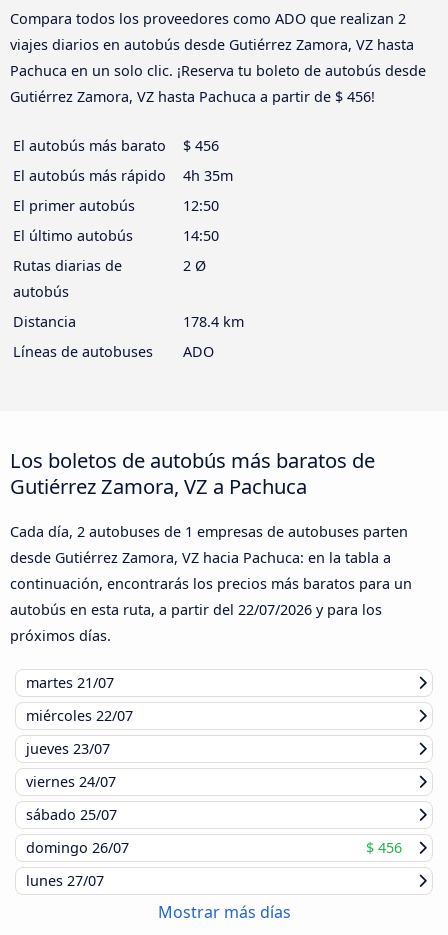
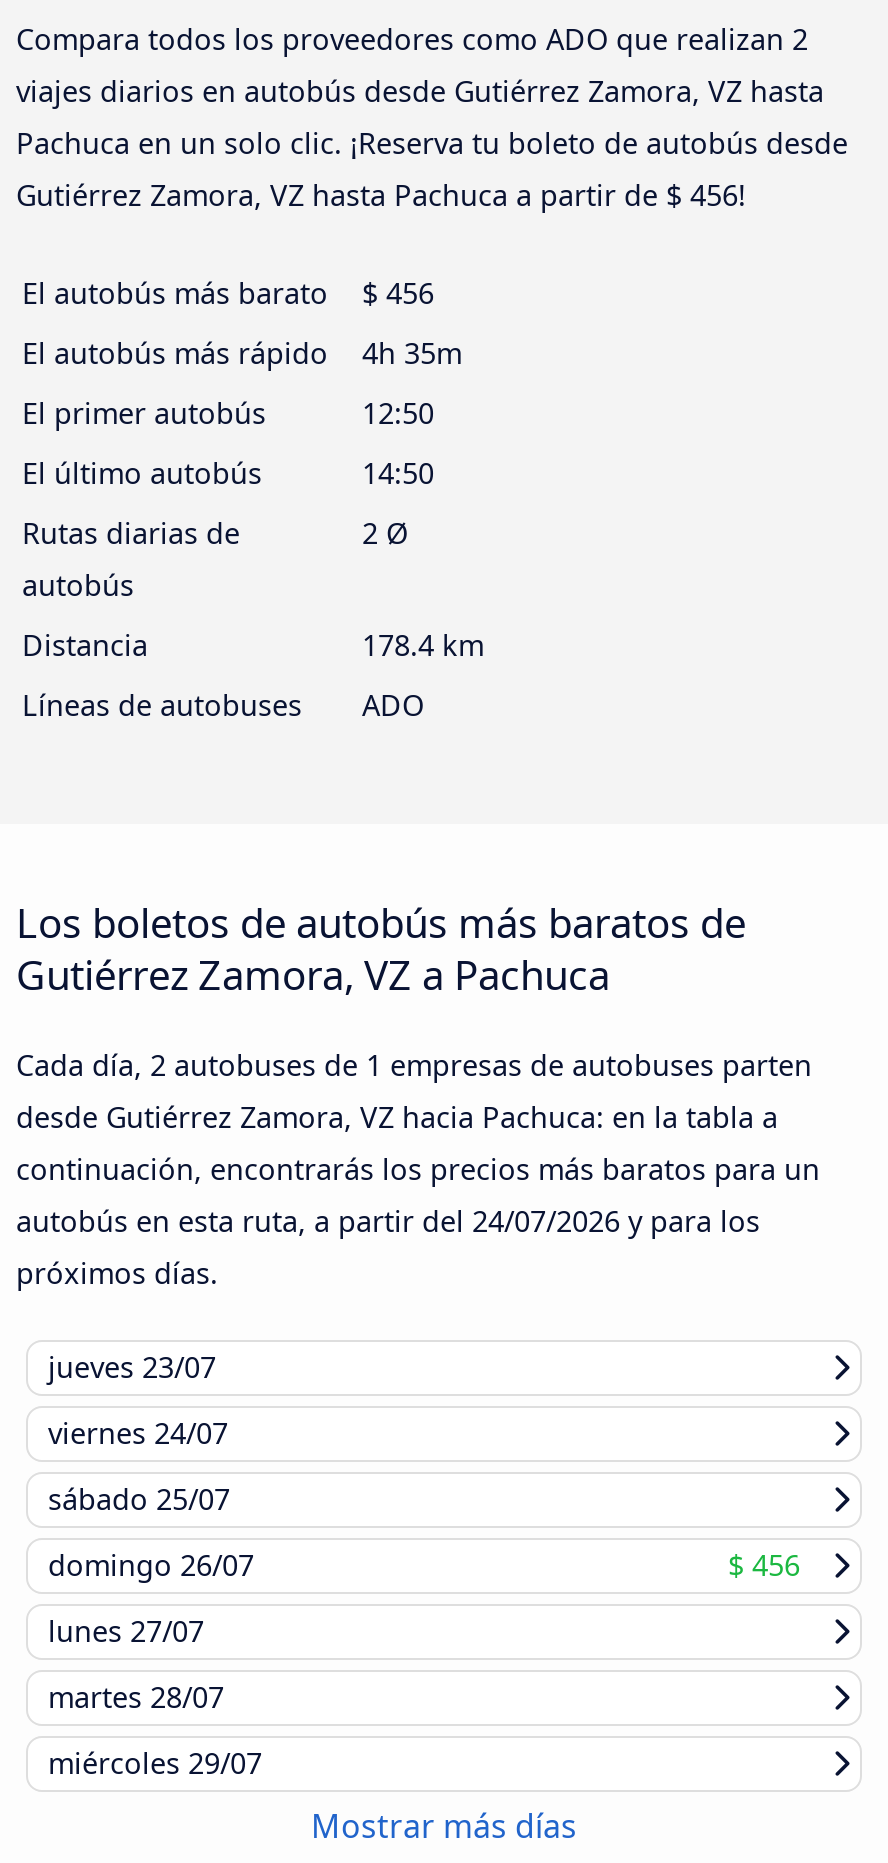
[10,600,382,619] autobús en esta ruta, a partir del 22/07/2026 y para los -> [16,1203,760,1241] autobús en esta ruta, a partir del 24/07/2026 y para los
[26,673,133,725] martes 21/07 | miércoles 22/07 -> none
moved [26,739,402,890] -> [48,1349,800,1651]: jueves 23/07 | viernes 24/07 | sábado 25/07 | domingo 26/07 | $ 456 | lunes 27/07
none -> [48,1679,262,1783] martes 28/07 | miércoles 29/07

